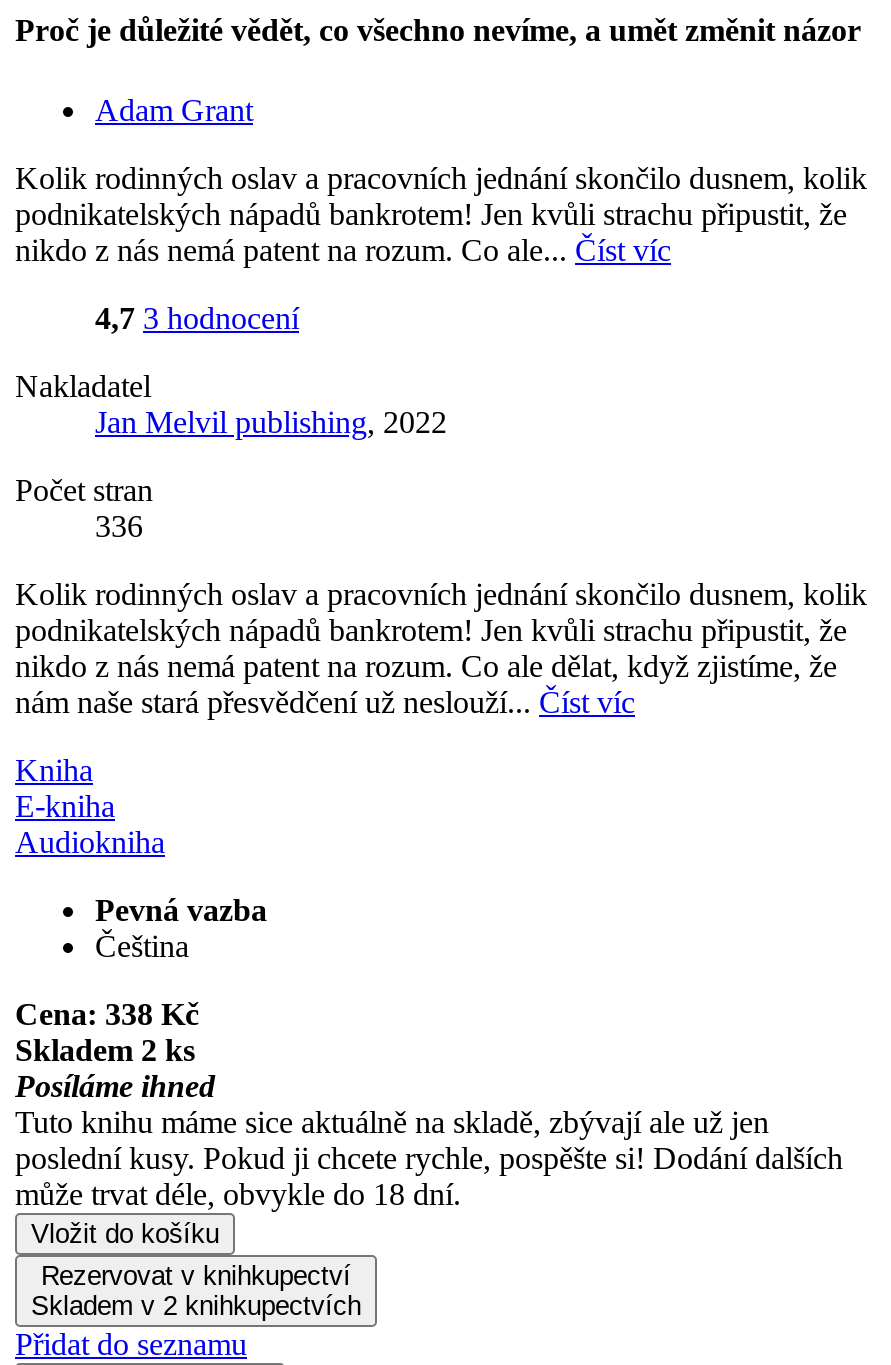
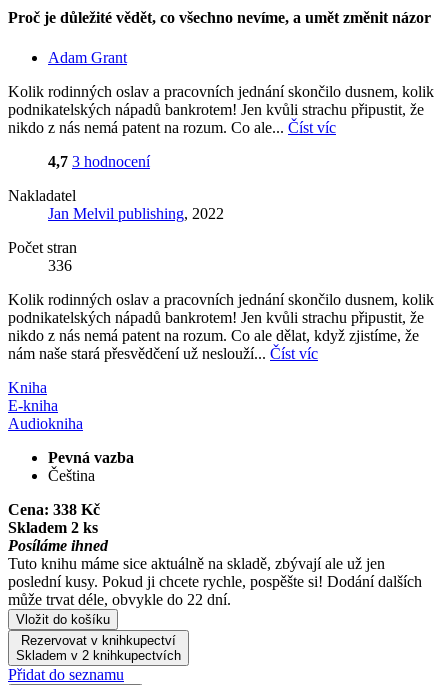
[15,1176,461,1210] může trvat déle, obvykle do 18 dní. -> [8,591,231,608] může trvat déle, obvykle do 22 dní.

